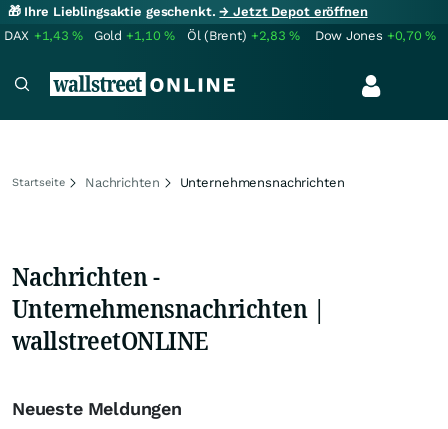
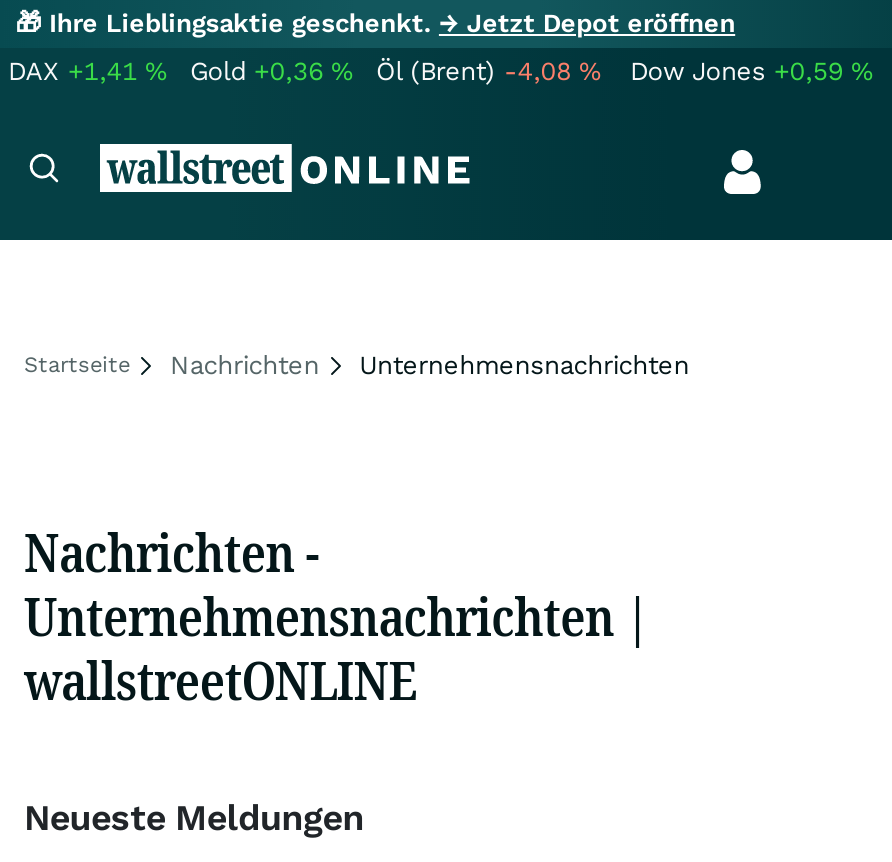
[4,28,83,43] DAX +1,43% -> [8,56,166,86] DAX +1,41%
[94,28,175,43] Gold +1,10% -> [190,56,352,86] Gold +0,36%
[187,28,300,43] Öl (Brent) +2,83% -> [376,56,600,86] Öl (Brent) -4,08%
[315,28,436,43] Dow Jones +0,70% -> [630,56,872,86] Dow Jones +0,59%

